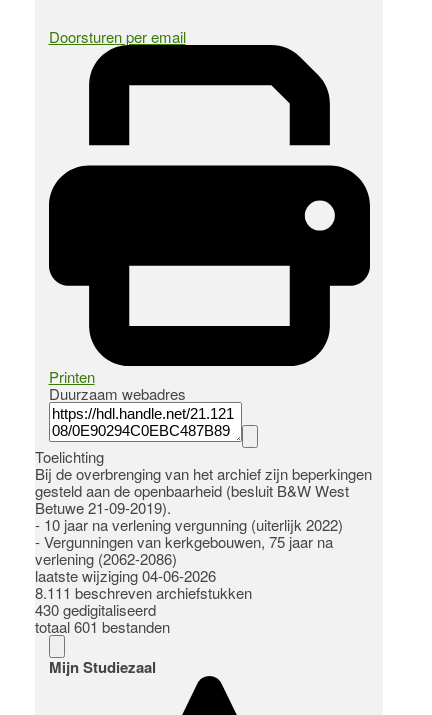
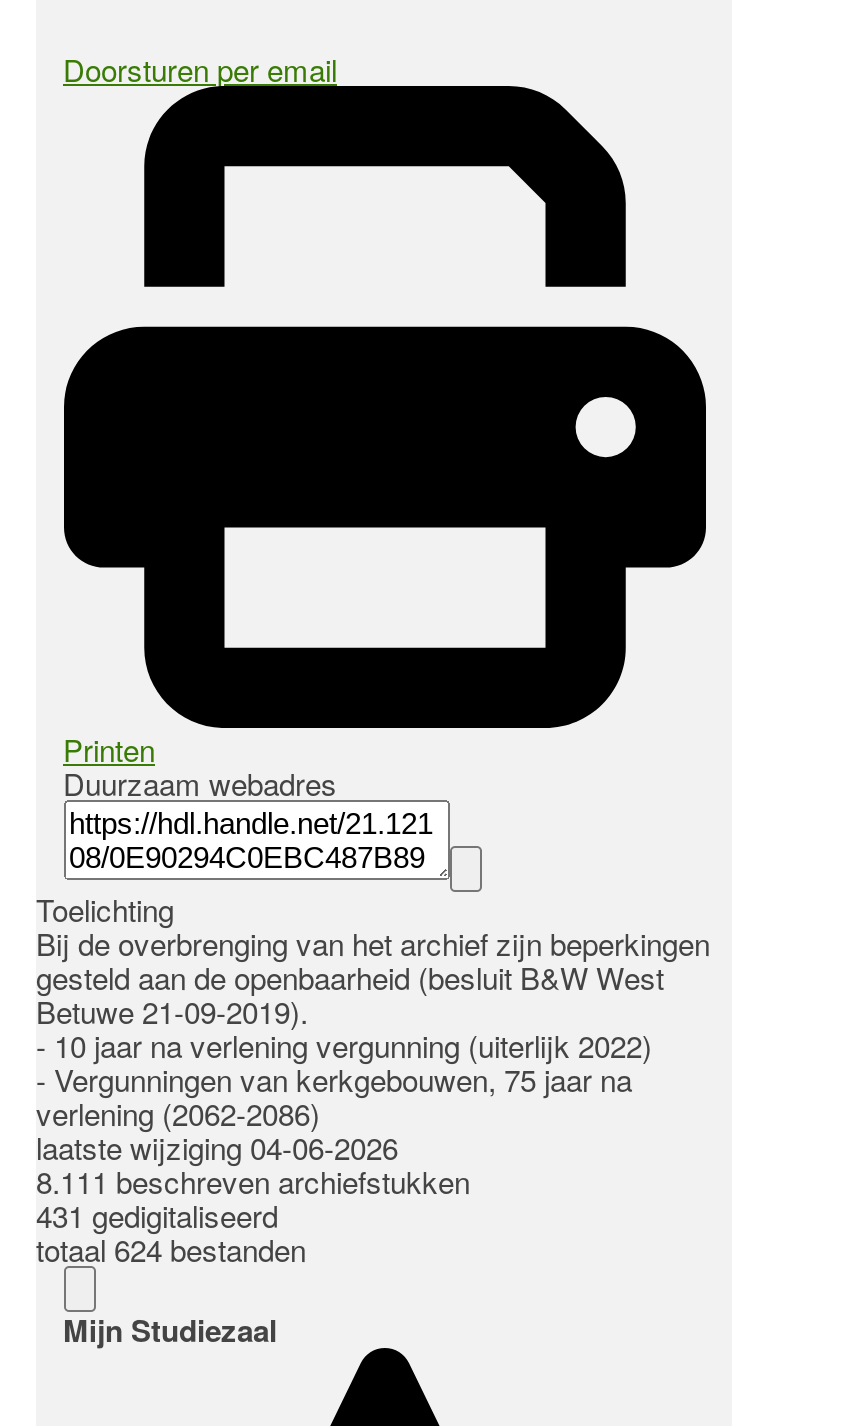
[35,599,156,620] 430 gedigitaliseerd -> [36,1194,278,1236] 431 gedigitaliseerd
[35,616,170,637] totaal 601 bestanden -> [36,1228,306,1270] totaal 624 bestanden

